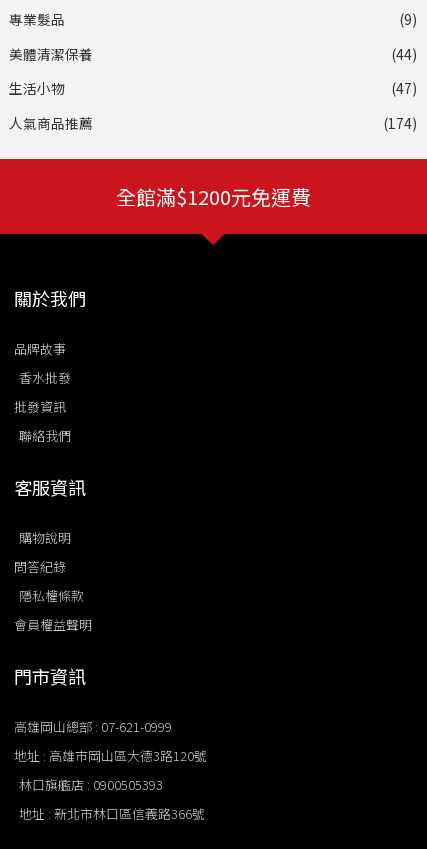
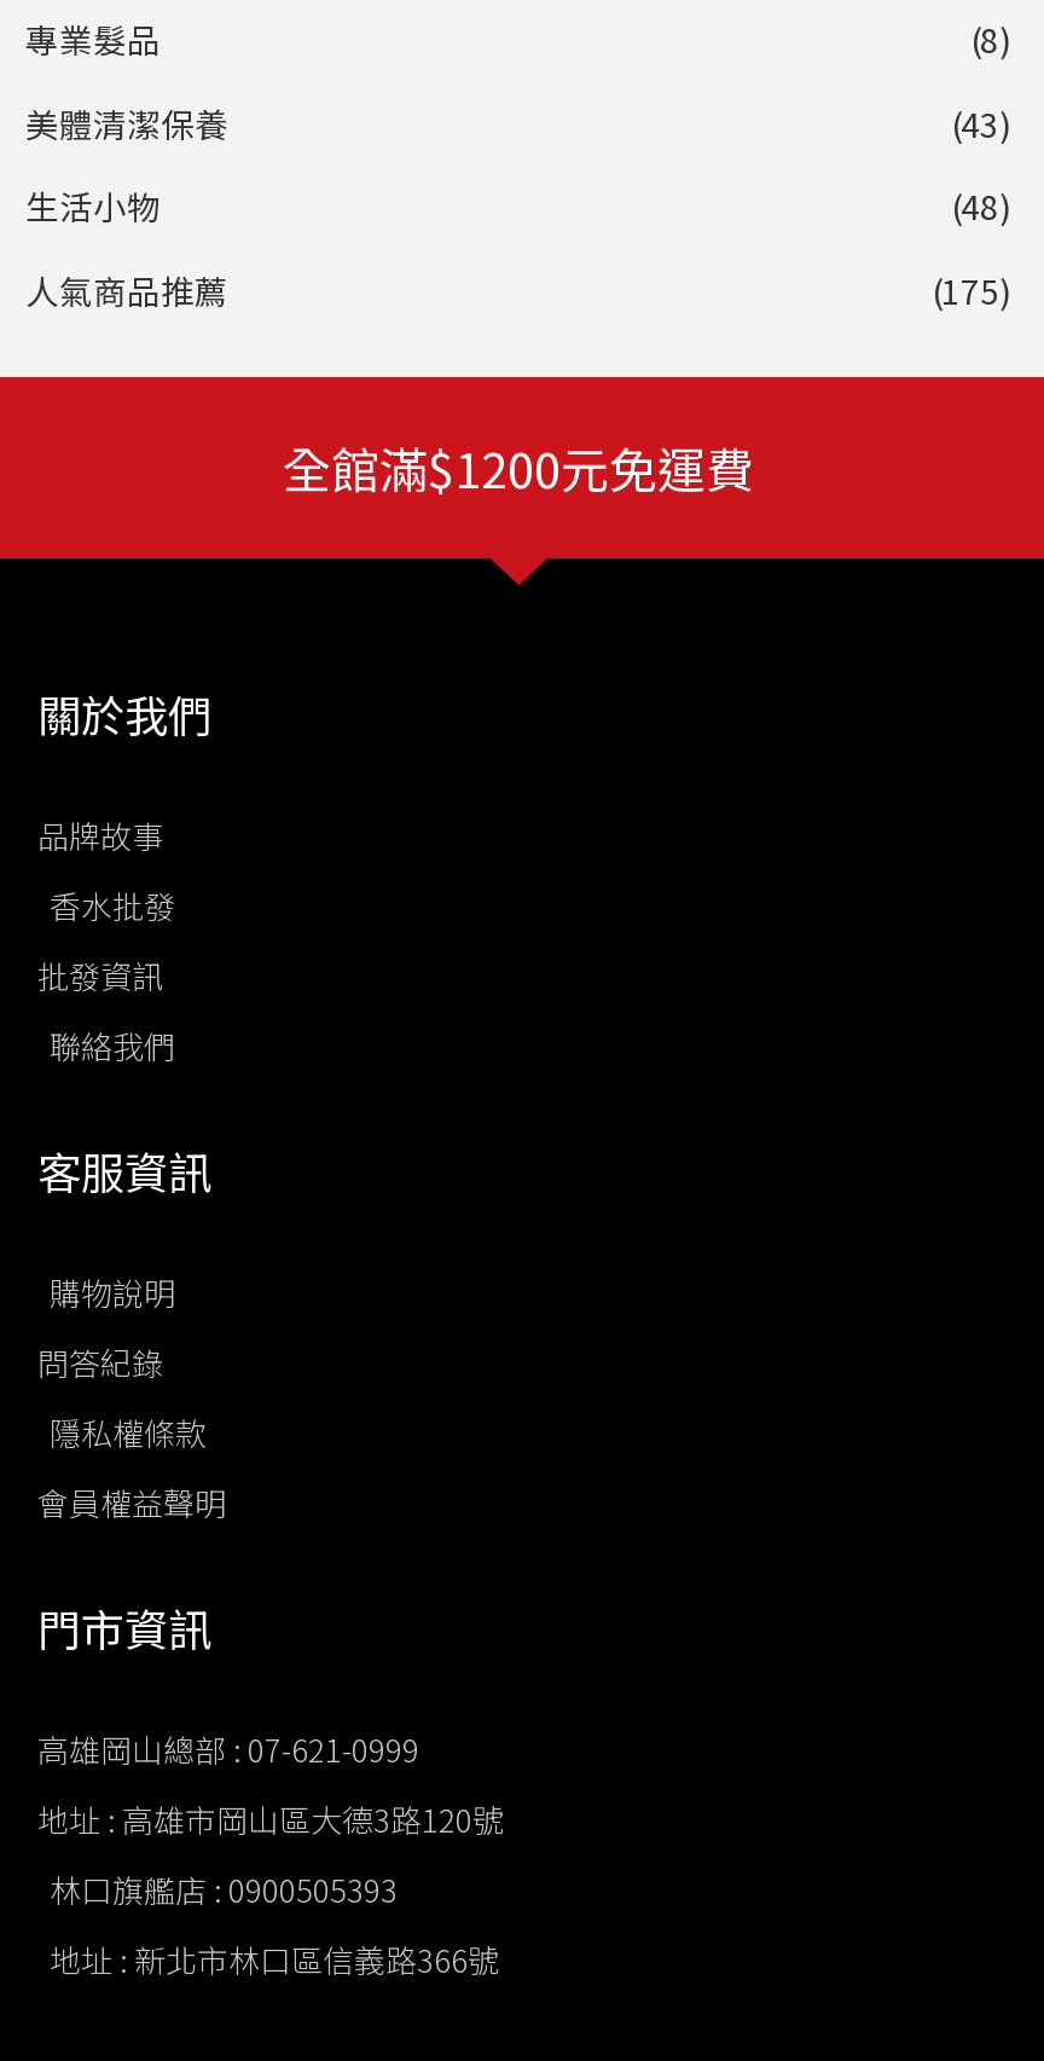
[400,9,417,29] (9) -> [970,15,1011,64] (8)
[392,44,417,64] (44) -> [951,99,1011,147] (43)
[392,78,417,98] (47) -> [951,182,1011,230] (48)
[384,113,417,133] (174) -> [932,265,1011,313] (175)

